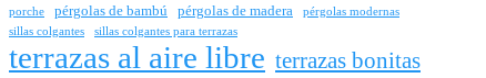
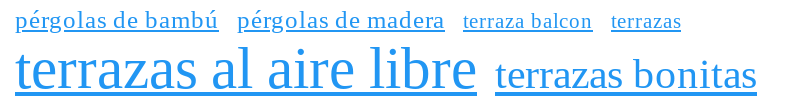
[9,6,44,18] porche -> none
[9,6,399,38] pérgolas modernas | sillas colgantes | sillas colgantes para terrazas -> [463,10,681,32] terraza balcon | terrazas

